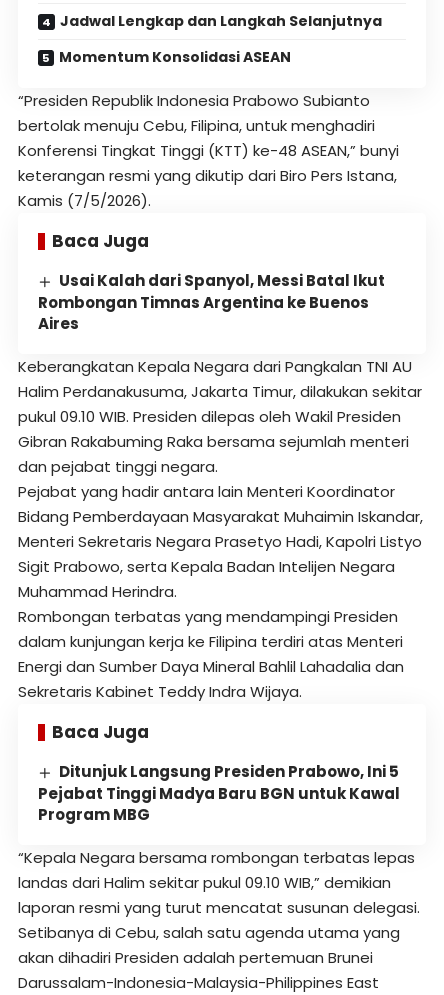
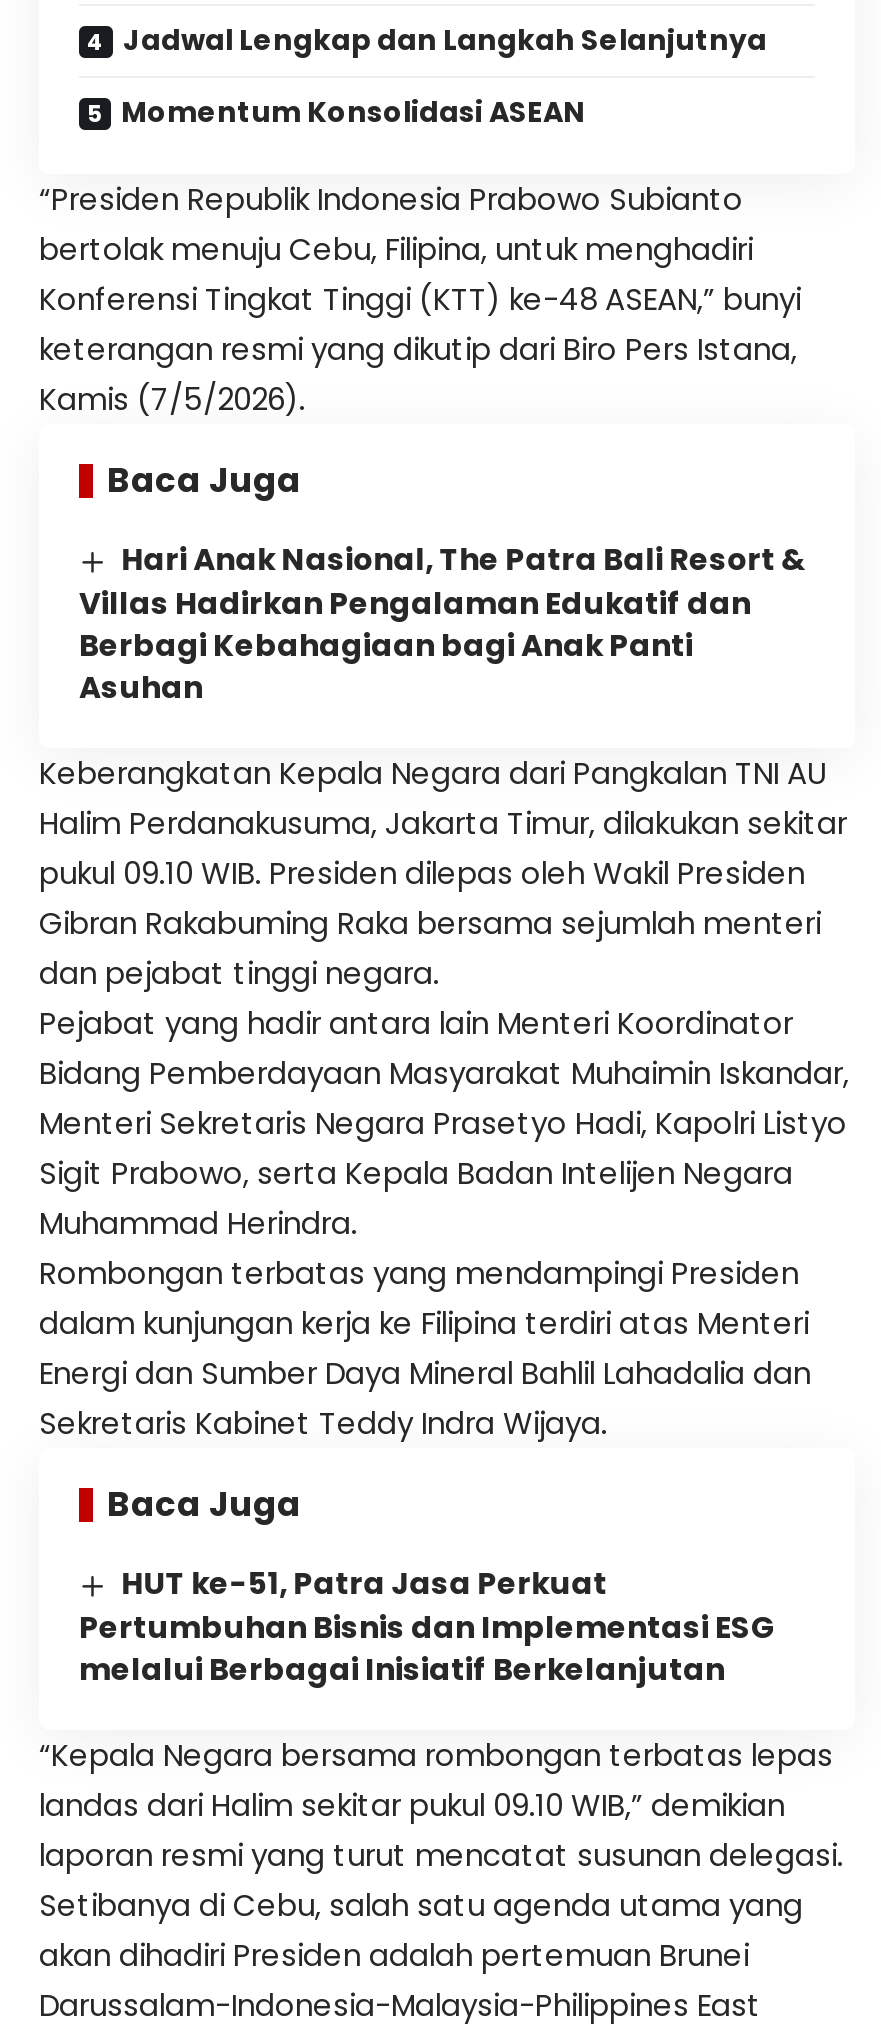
[38,270,385,334] Usai Kalah dari Spanyol, Messi Batal Ikut | Rombongan Timnas Argentina ke Buenos | Aires -> [79,538,807,708] Hari Anak Nasional, The Patra Bali Resort & | Villas Hadirkan Pengalaman Edukatif dan | Berbagi Kebahagiaan bagi Anak Panti | Asuhan
[38,761,400,825] Ditunjuk Langsung Presiden Prabowo, Ini 5 | Pejabat Tinggi Madya Baru BGN untuk Kawal | Program MBG -> [79,1562,777,1690] HUT ke-51, Patra Jasa Perkuat | Pertumbuhan Bisnis dan Implementasi ESG | melalui Berbagai Inisiatif Berkelanjutan

